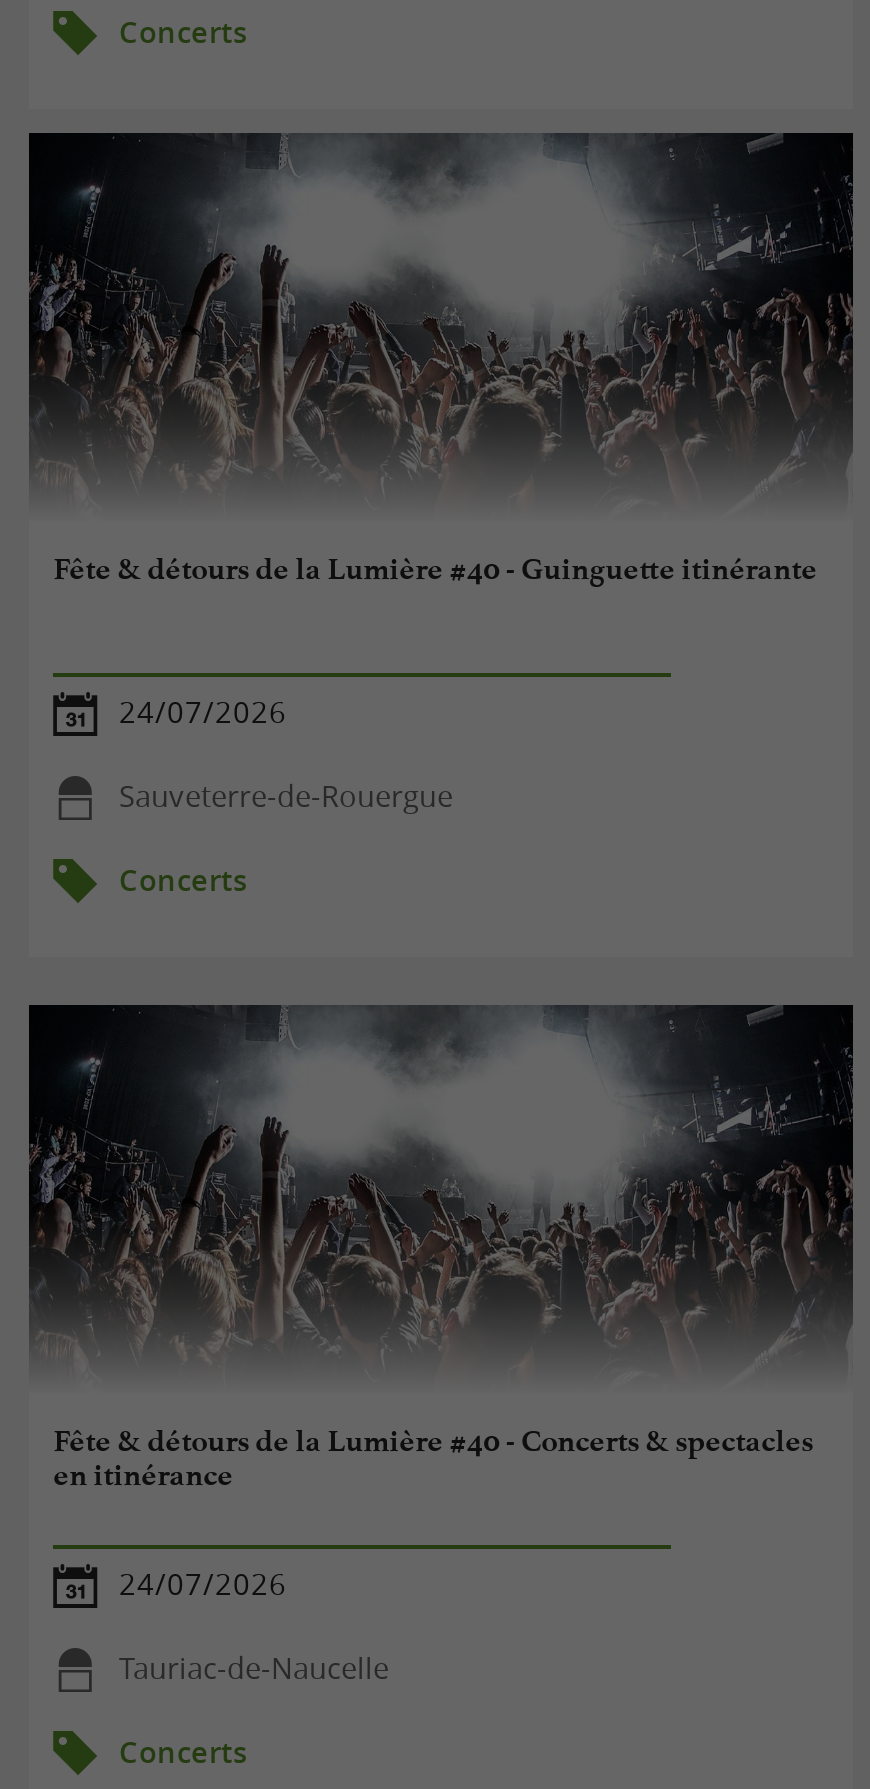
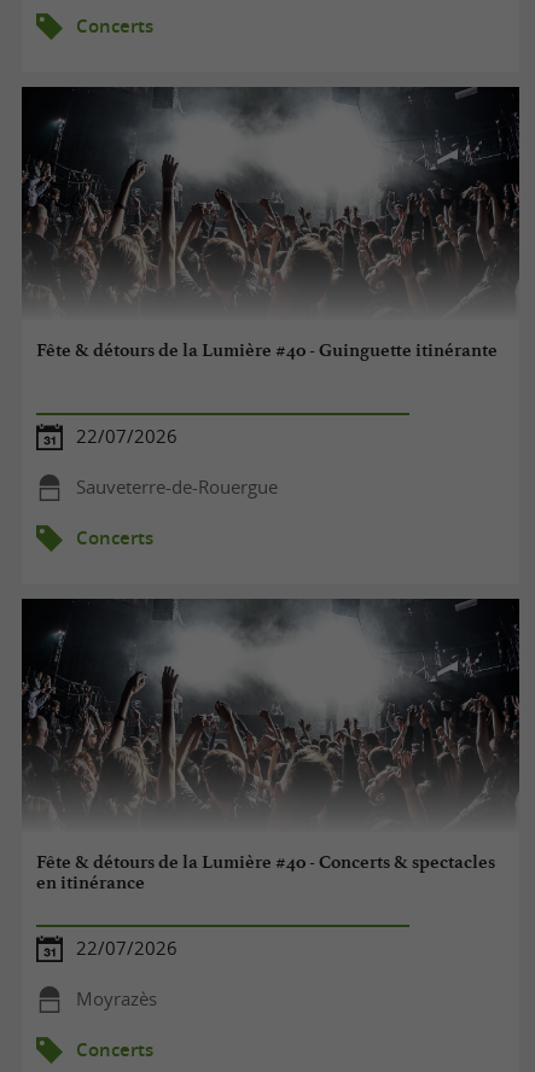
[119,693,287,731] 24/07/2026 -> [76,425,178,448] 22/07/2026
[119,1565,287,1603] 24/07/2026 -> [76,937,178,960] 22/07/2026
[119,1649,389,1687] Tauriac-de-Naucelle -> [76,987,157,1010] Moyrazès

